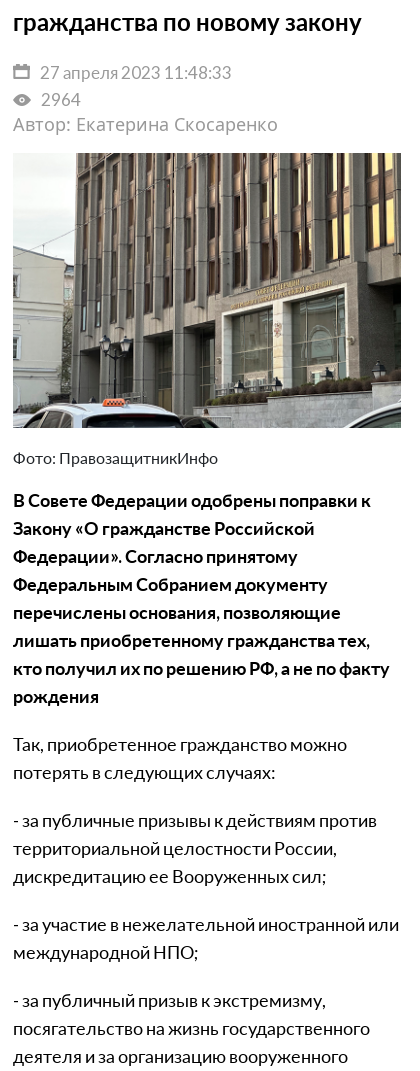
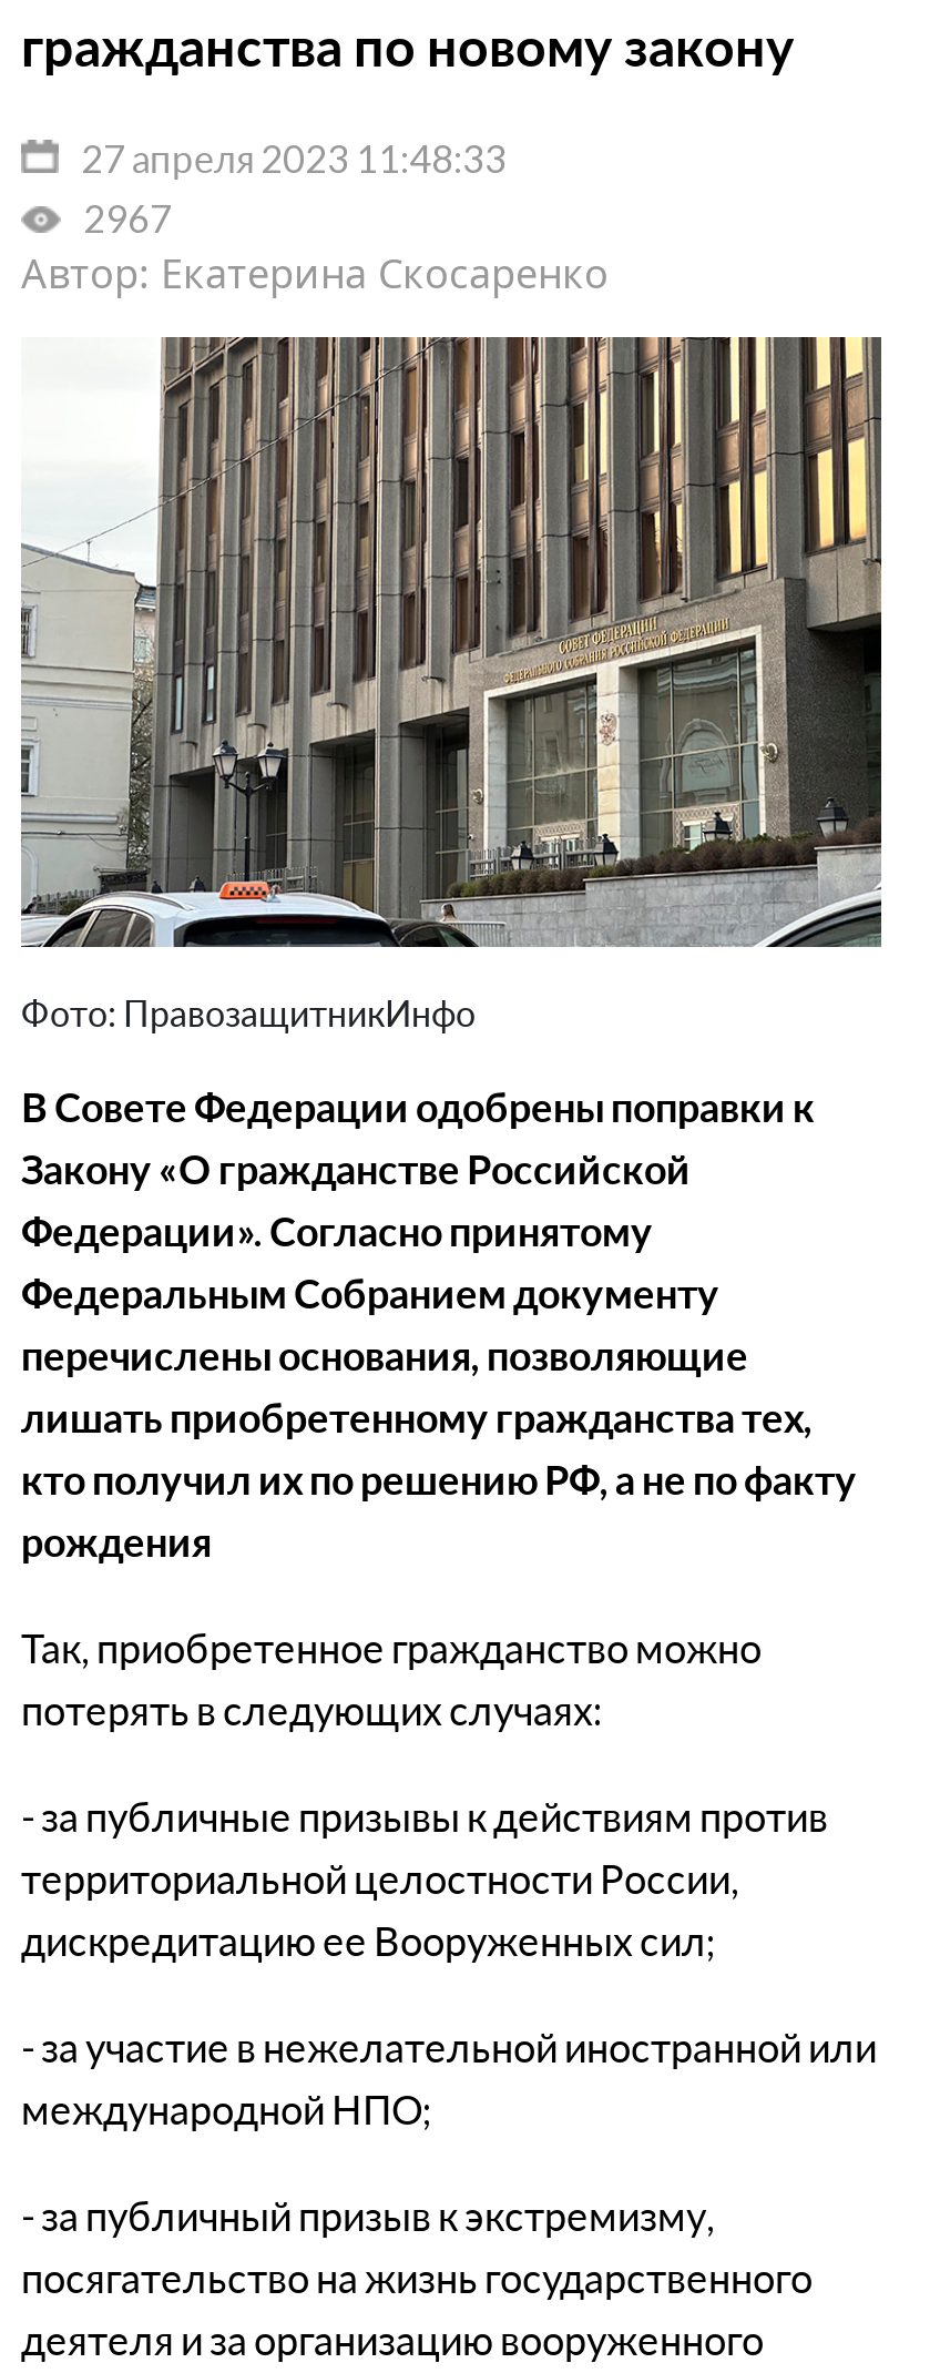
[41,89,81,110] 2964 -> [83,195,172,242] 2967

